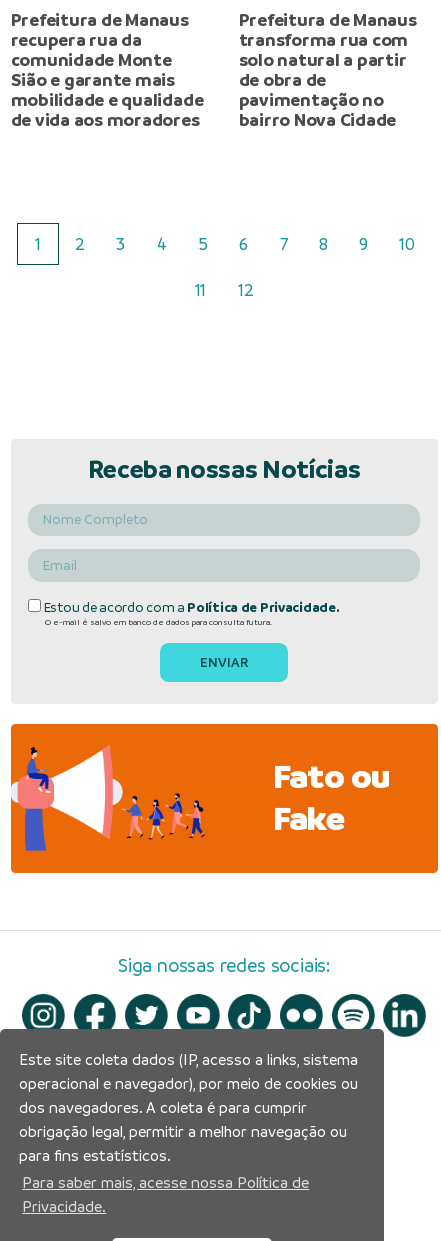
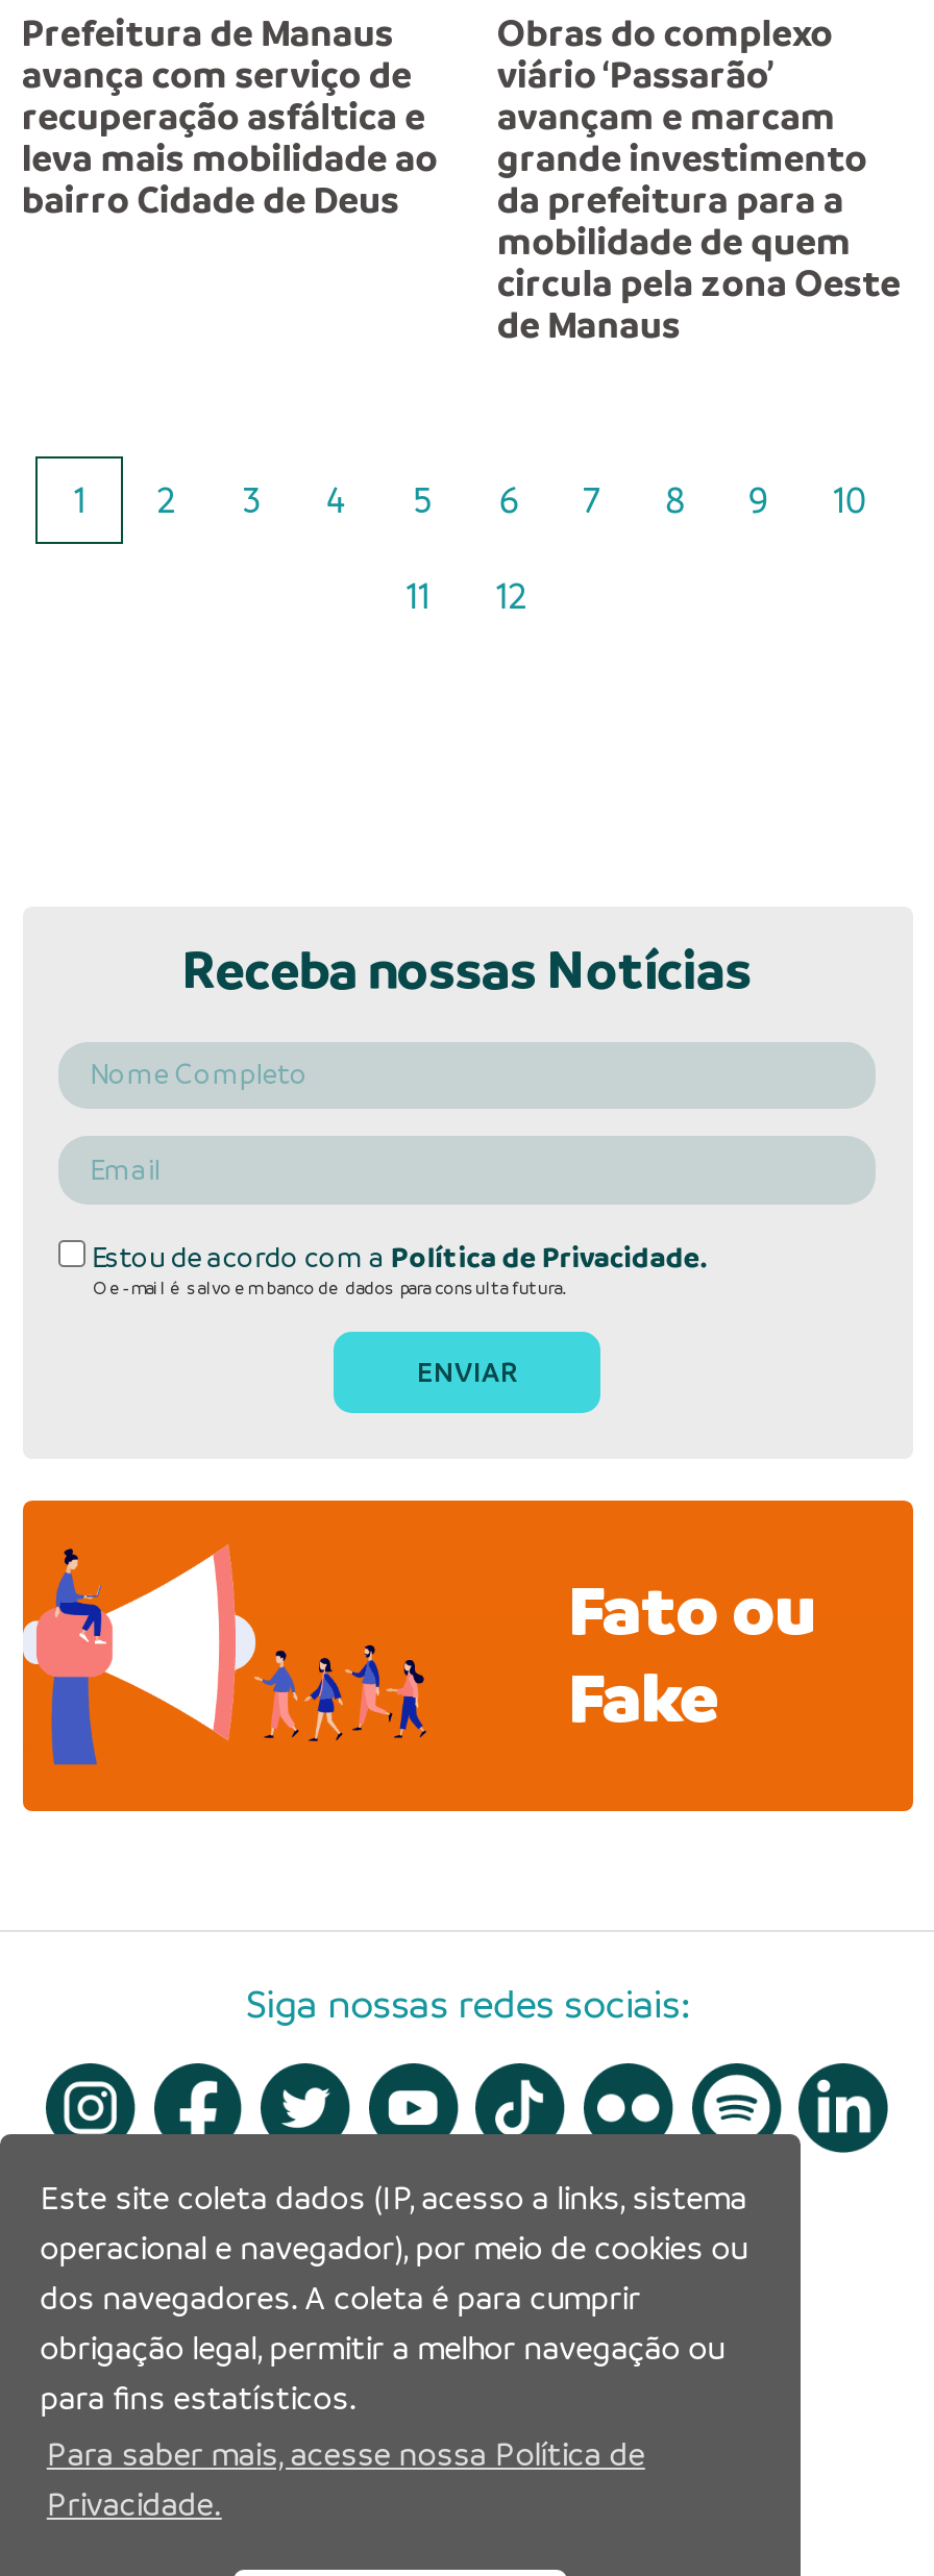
[238,9,417,131] Prefeitura de Manaus | transforma rua com | solo natural a partir | de obra de | pavimentação no | bairro Nova Cidade -> [497,10,901,347] Obras do complexo | viário ‘Passarão’ | avançam e marcam | grande investimento | da prefeitura para a | mobilidade de quem | circula pela zona Oeste | de Manaus
[10,29,203,131] recupera rua da | comunidade Monte | Sião e garante mais | mobilidade e qualidade | de vida aos moradores -> [22,51,438,222] avança com serviço de | recuperação asfáltica e | leva mais mobilidade ao | bairro Cidade de Deus

